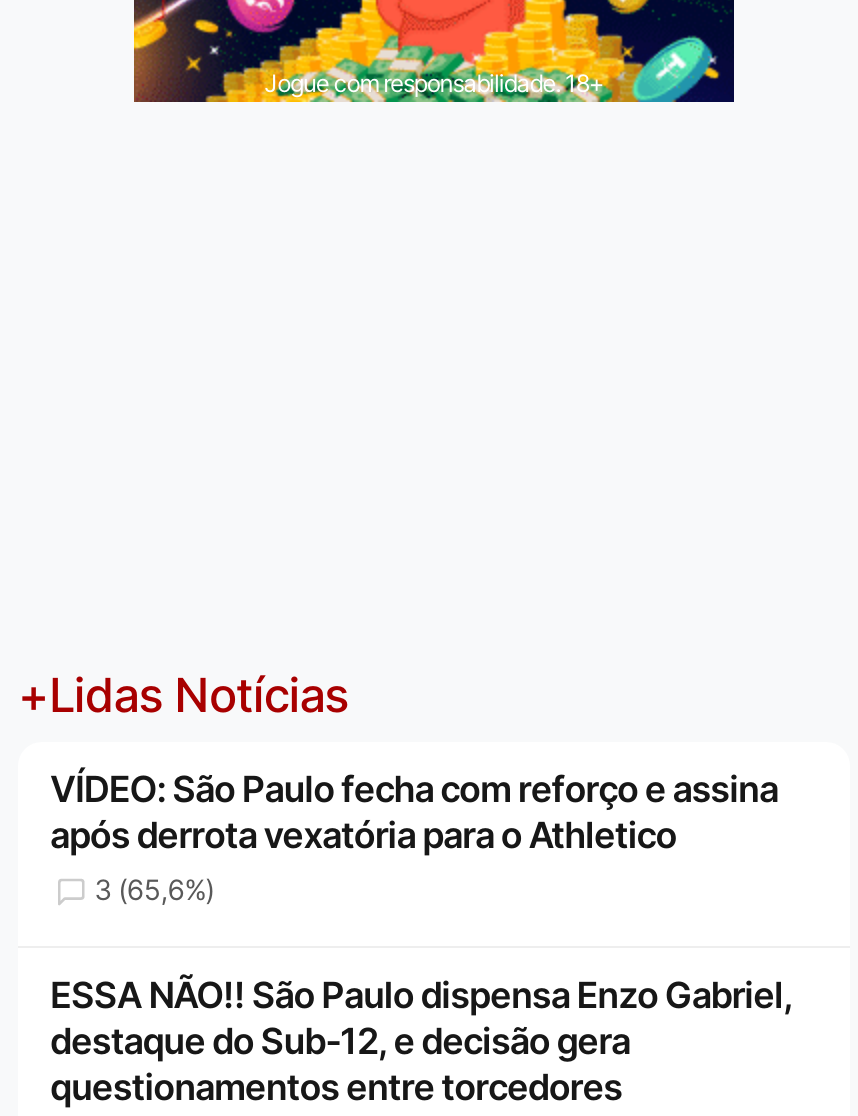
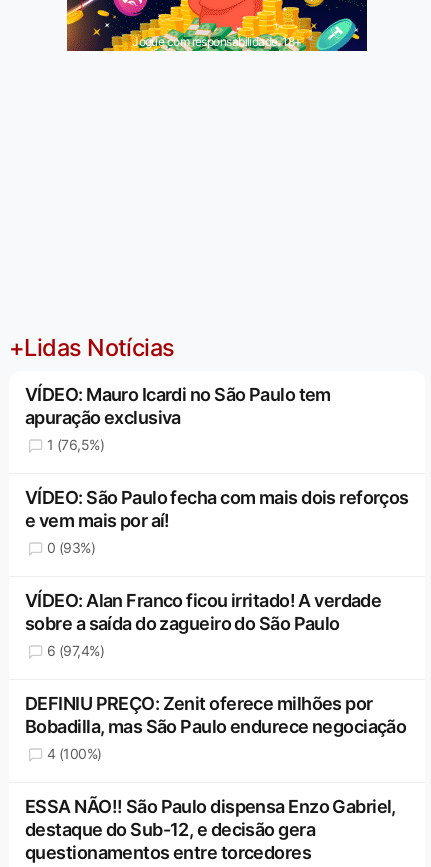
[50,768,778,906] VÍDEO: São Paulo fecha com reforço e assina | após derrota vexatória para o Athletico | 3 (65,6%) -> [25,384,409,762] VÍDEO: Mauro Icardi no São Paulo tem | apuração exclusiva | 1 (76,5%) | VÍDEO: São Paulo fecha com mais dois reforços | e vem mais por aí! | 0 (93%) | VÍDEO: Alan Franco ficou irritado! A verdade | sobre a saída do zagueiro do São Paulo | 6 (97,4%) | DEFINIU PREÇO: Zenit oferece milhões por | Bobadilla, mas São Paulo endurece negociação | 4 (100%)

